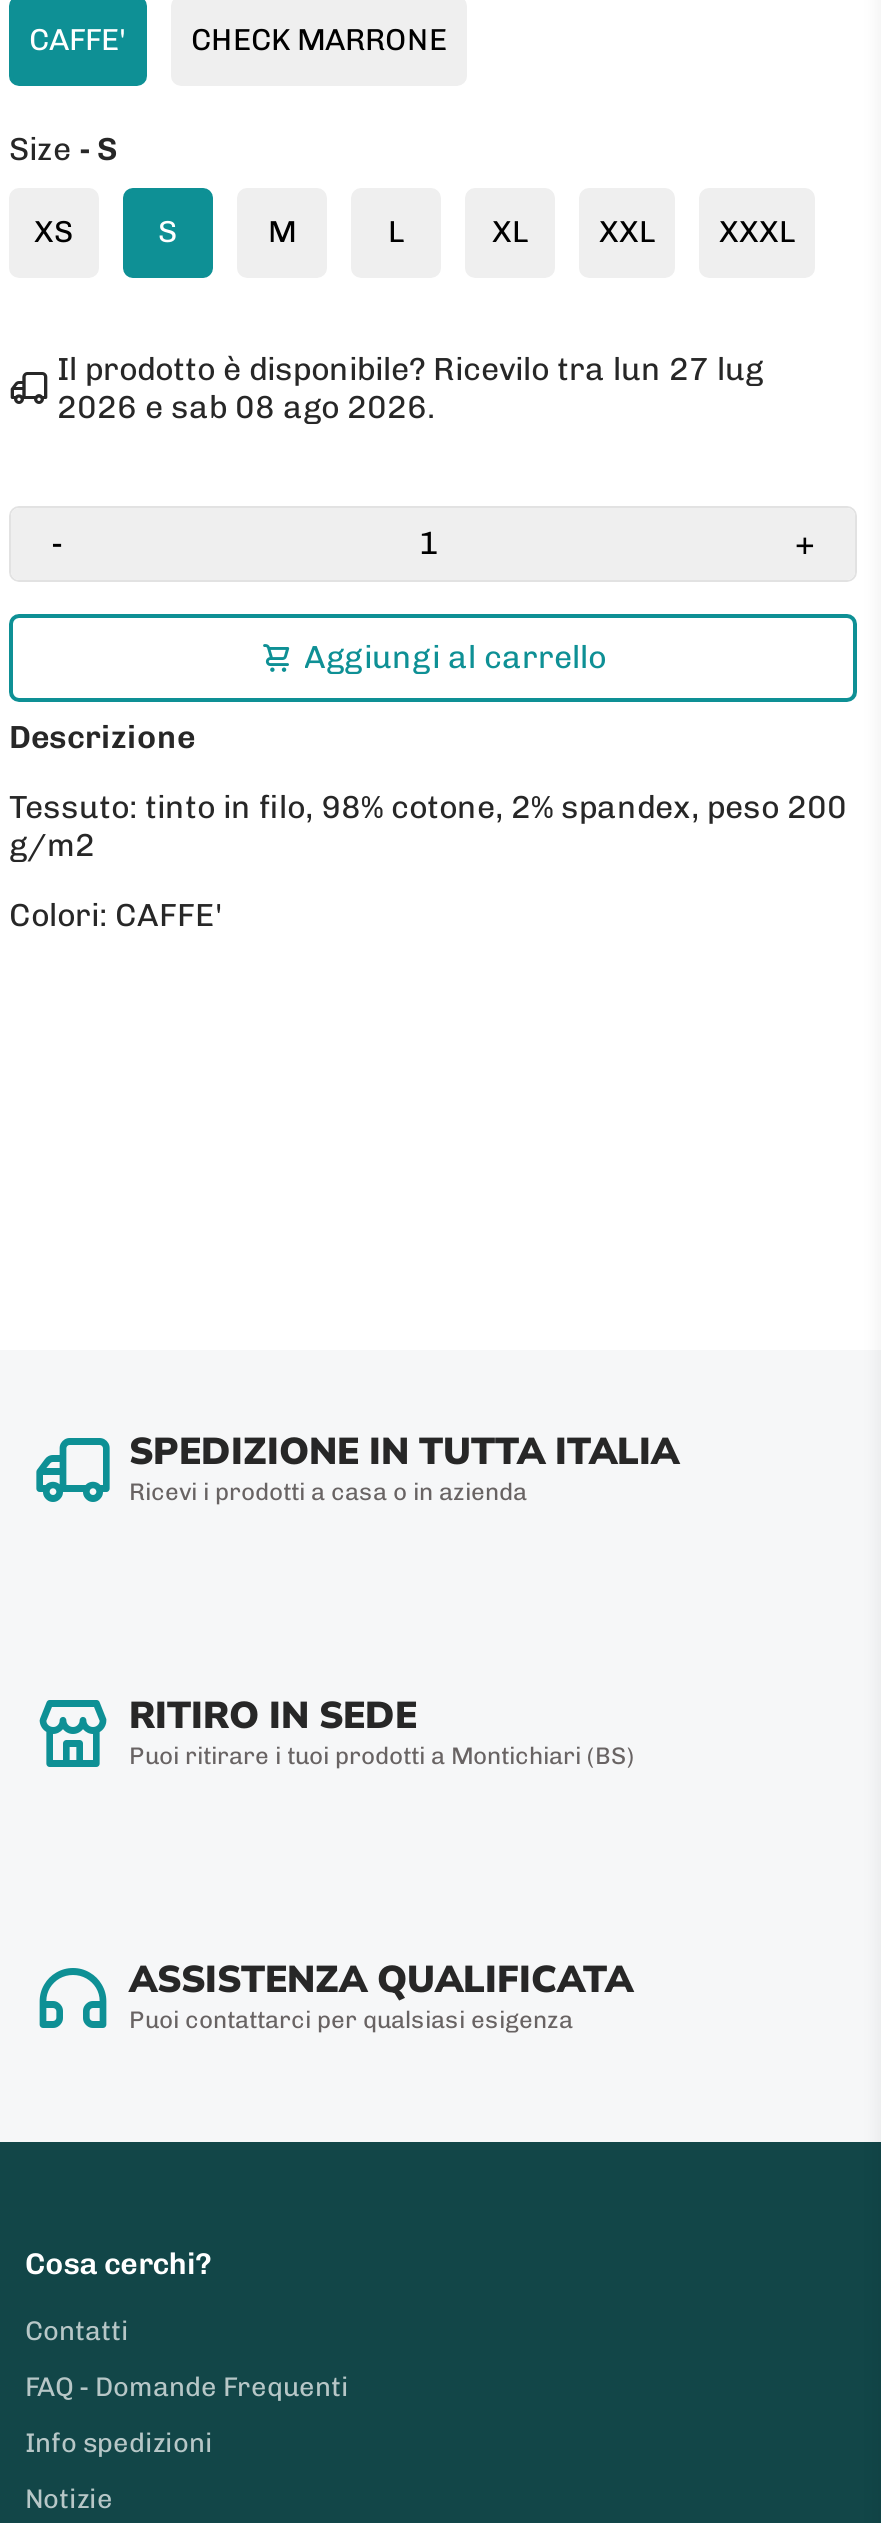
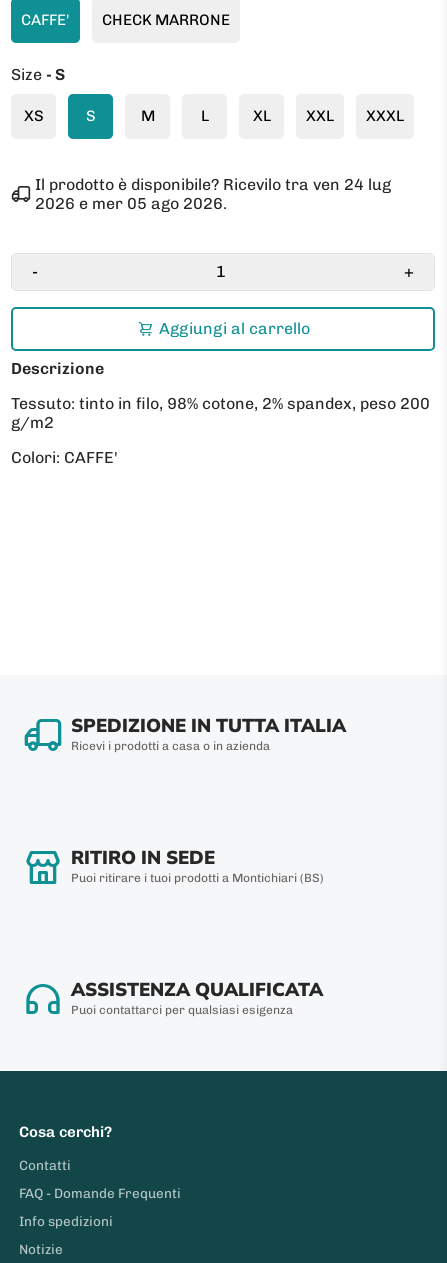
[57,349,763,387] Il prodotto è disponibile? Ricevilo tra lun 27 lug -> [35,174,391,193] Il prodotto è disponibile? Ricevilo tra ven 24 lug
[57,387,435,425] 2026 e sab 08 ago 2026. -> [35,193,227,212] 2026 e mer 05 ago 2026.

